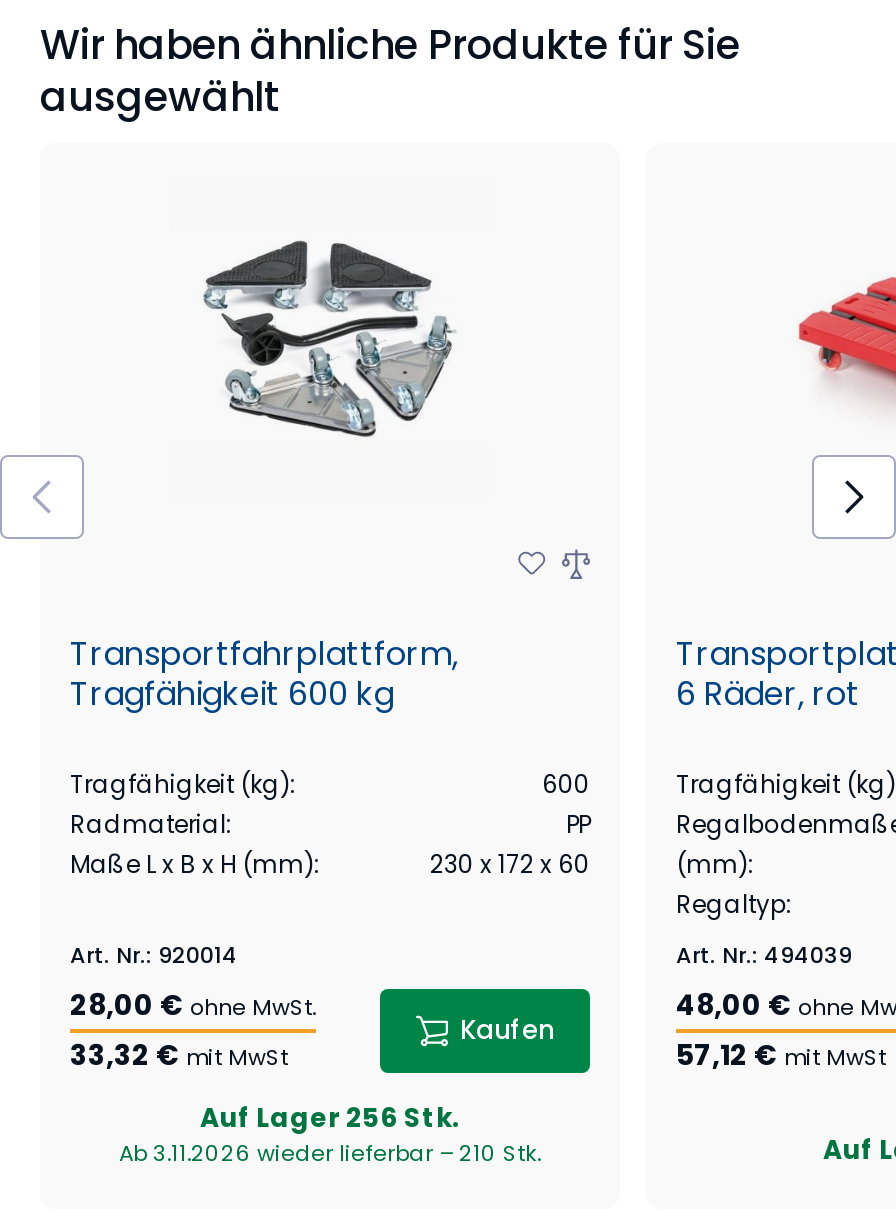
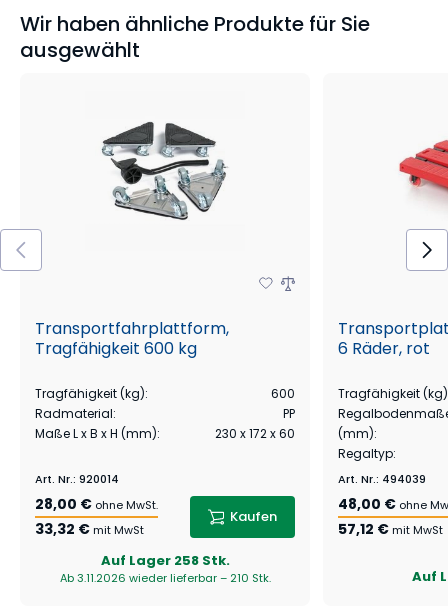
[200,1098,460,1136] Auf Lager 256 Stk. -> [100,551,229,570] Auf Lager 258 Stk.

